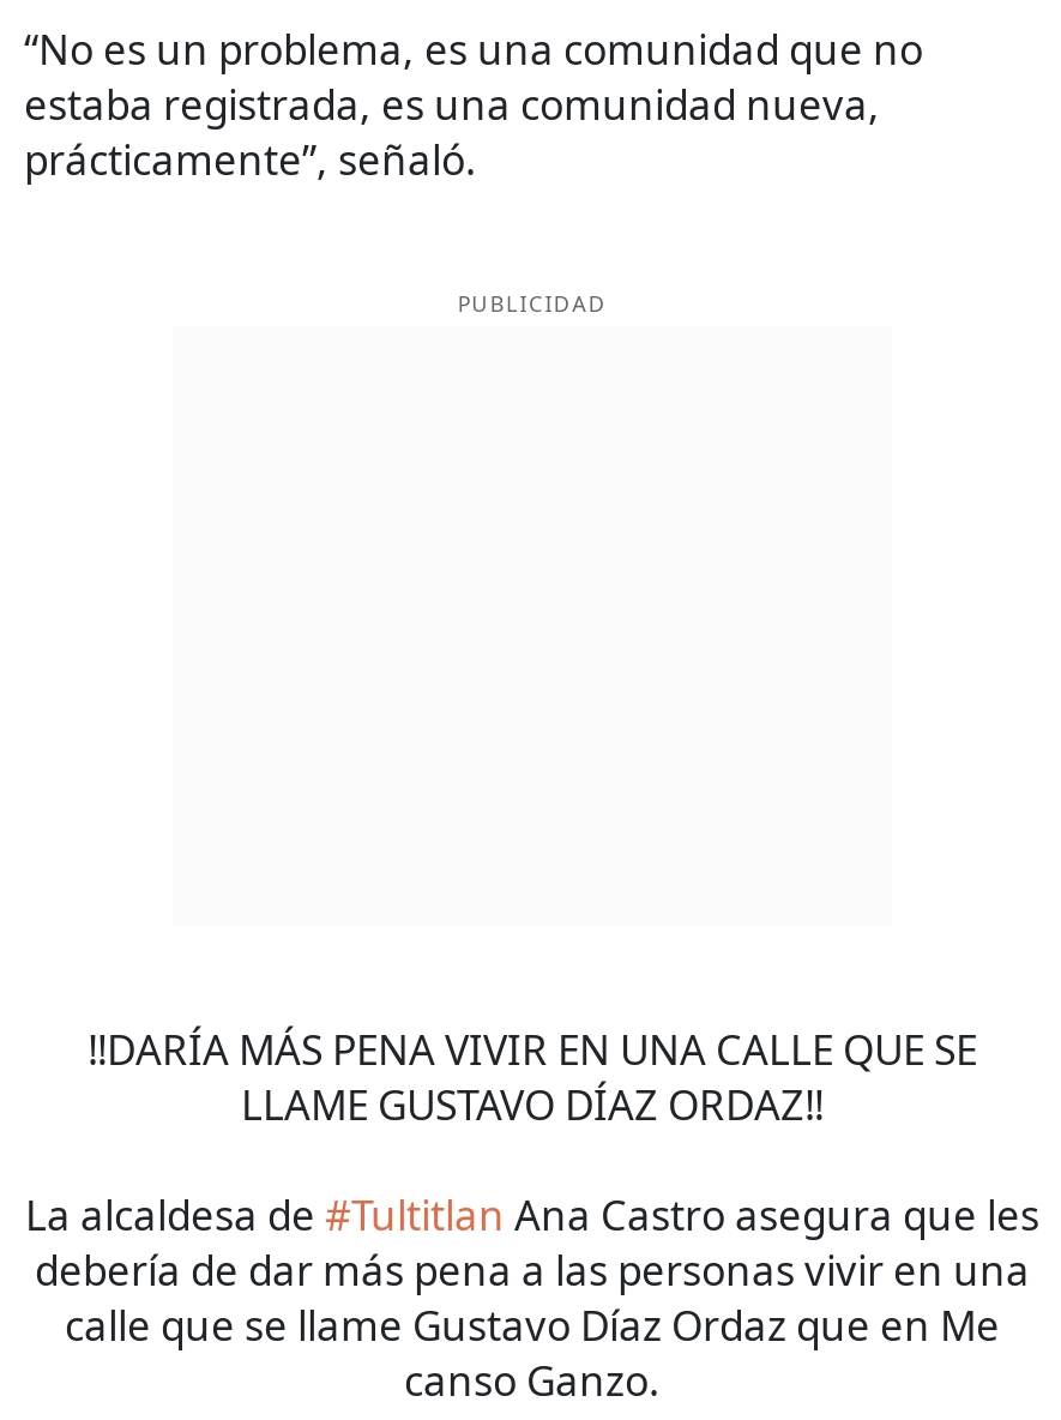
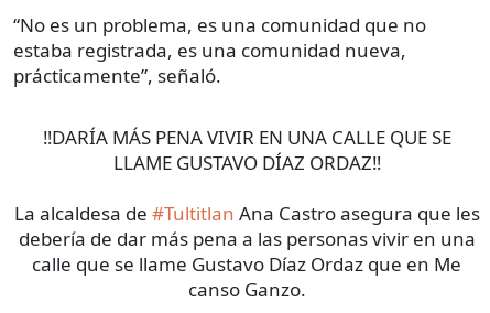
[458,287,607,319] PUBLICIDAD -> none

